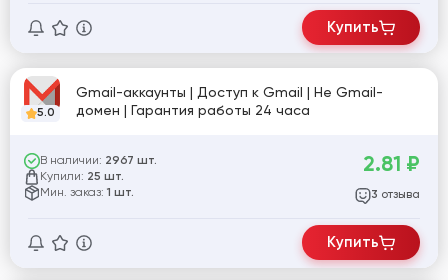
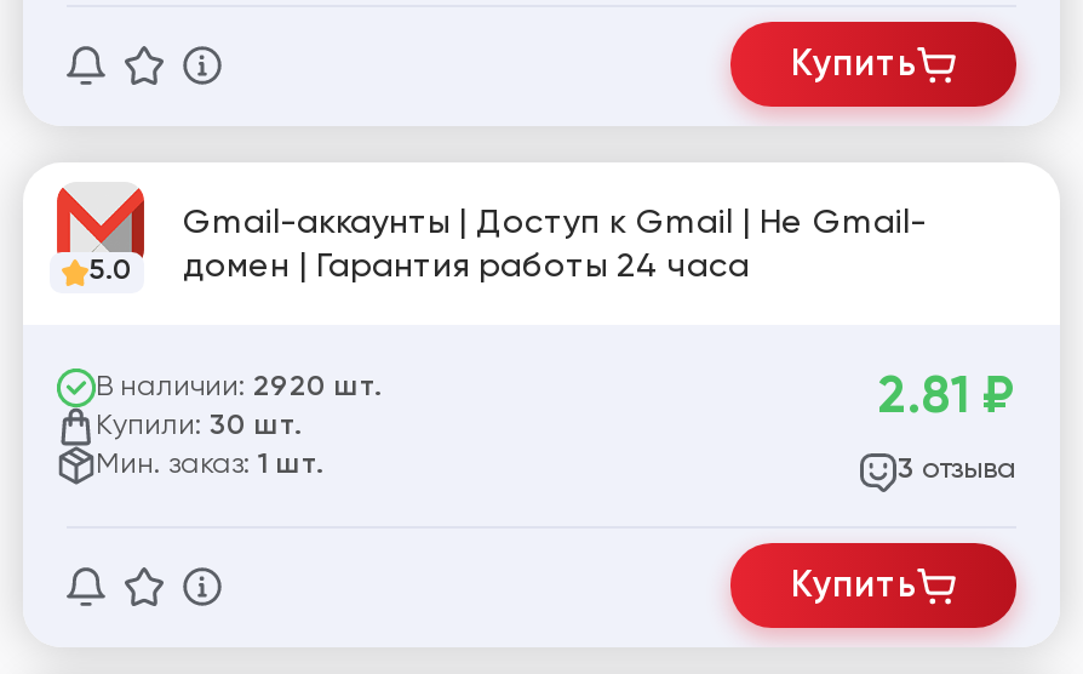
[40,153,157,167] В наличии: 2967 шт. -> [96,369,382,403] В наличии: 2920 шт.
[40,169,124,183] Купили: 25 шт. -> [96,408,302,442] Купили: 30 шт.

